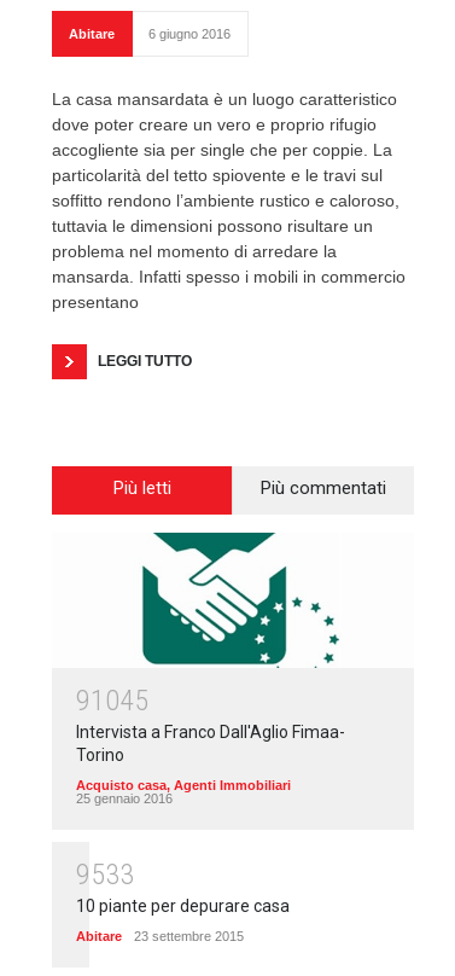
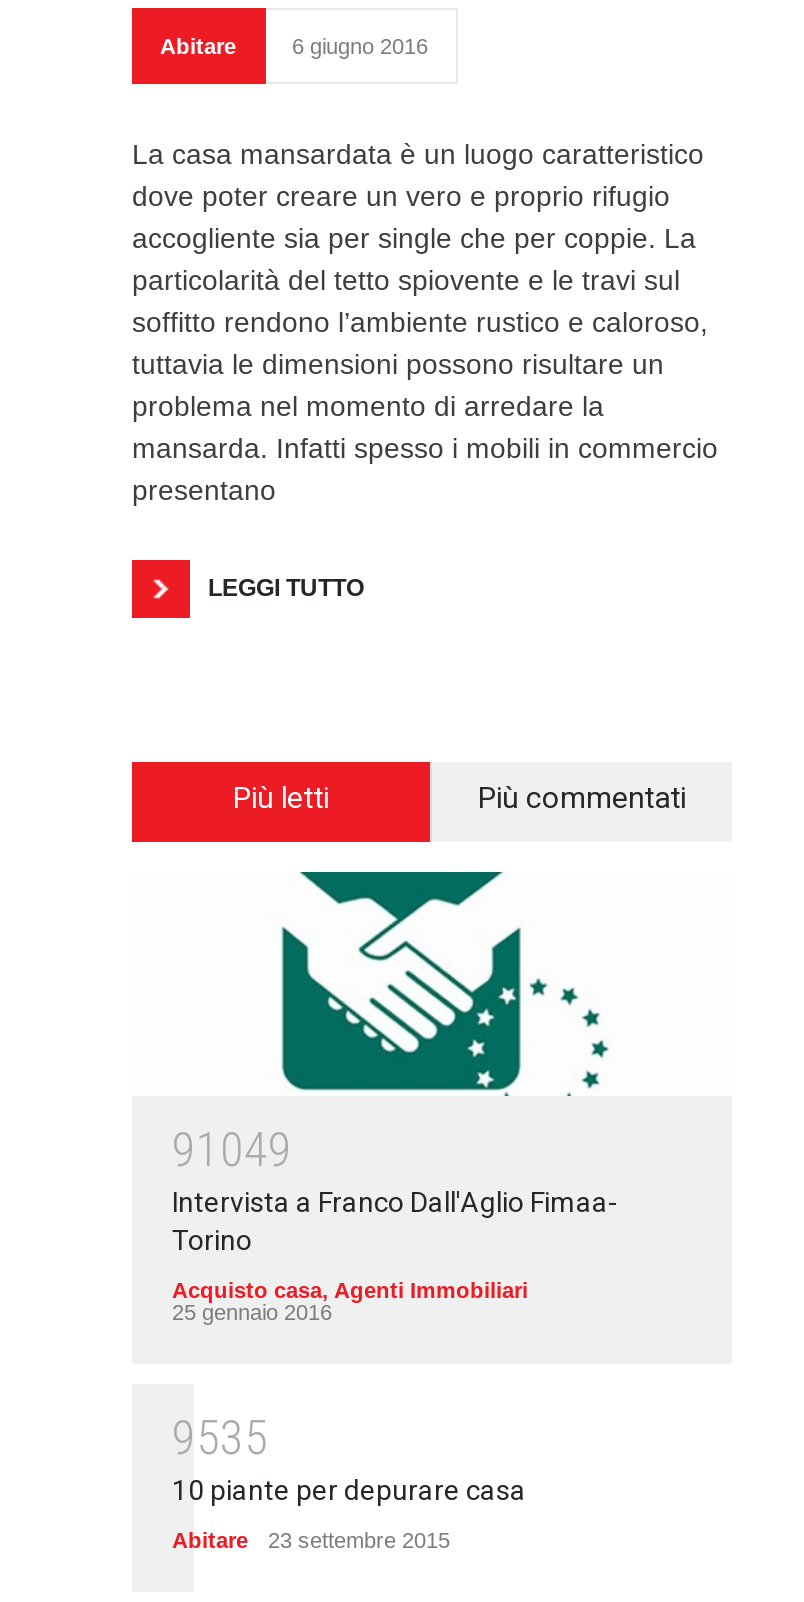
[76,684,148,718] 91045 -> [172,1122,292,1178] 91049
[76,858,134,892] 9533 -> [172,1410,268,1466] 9535

